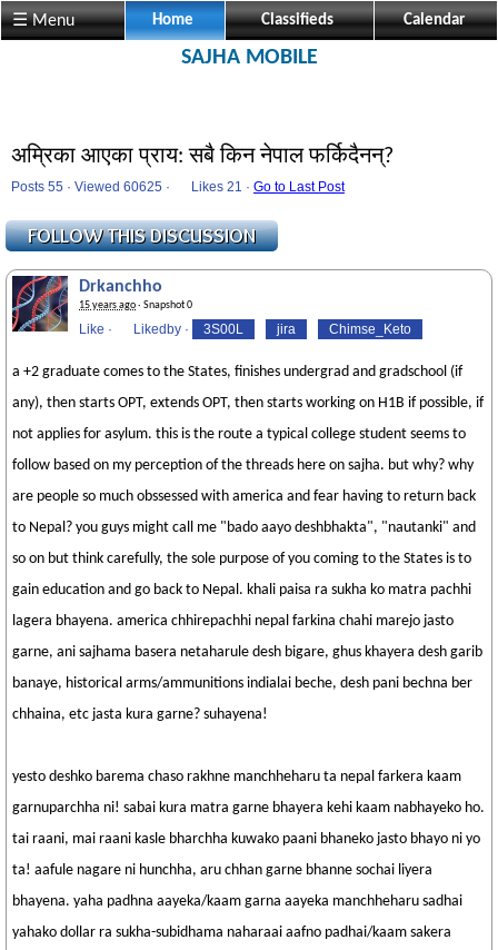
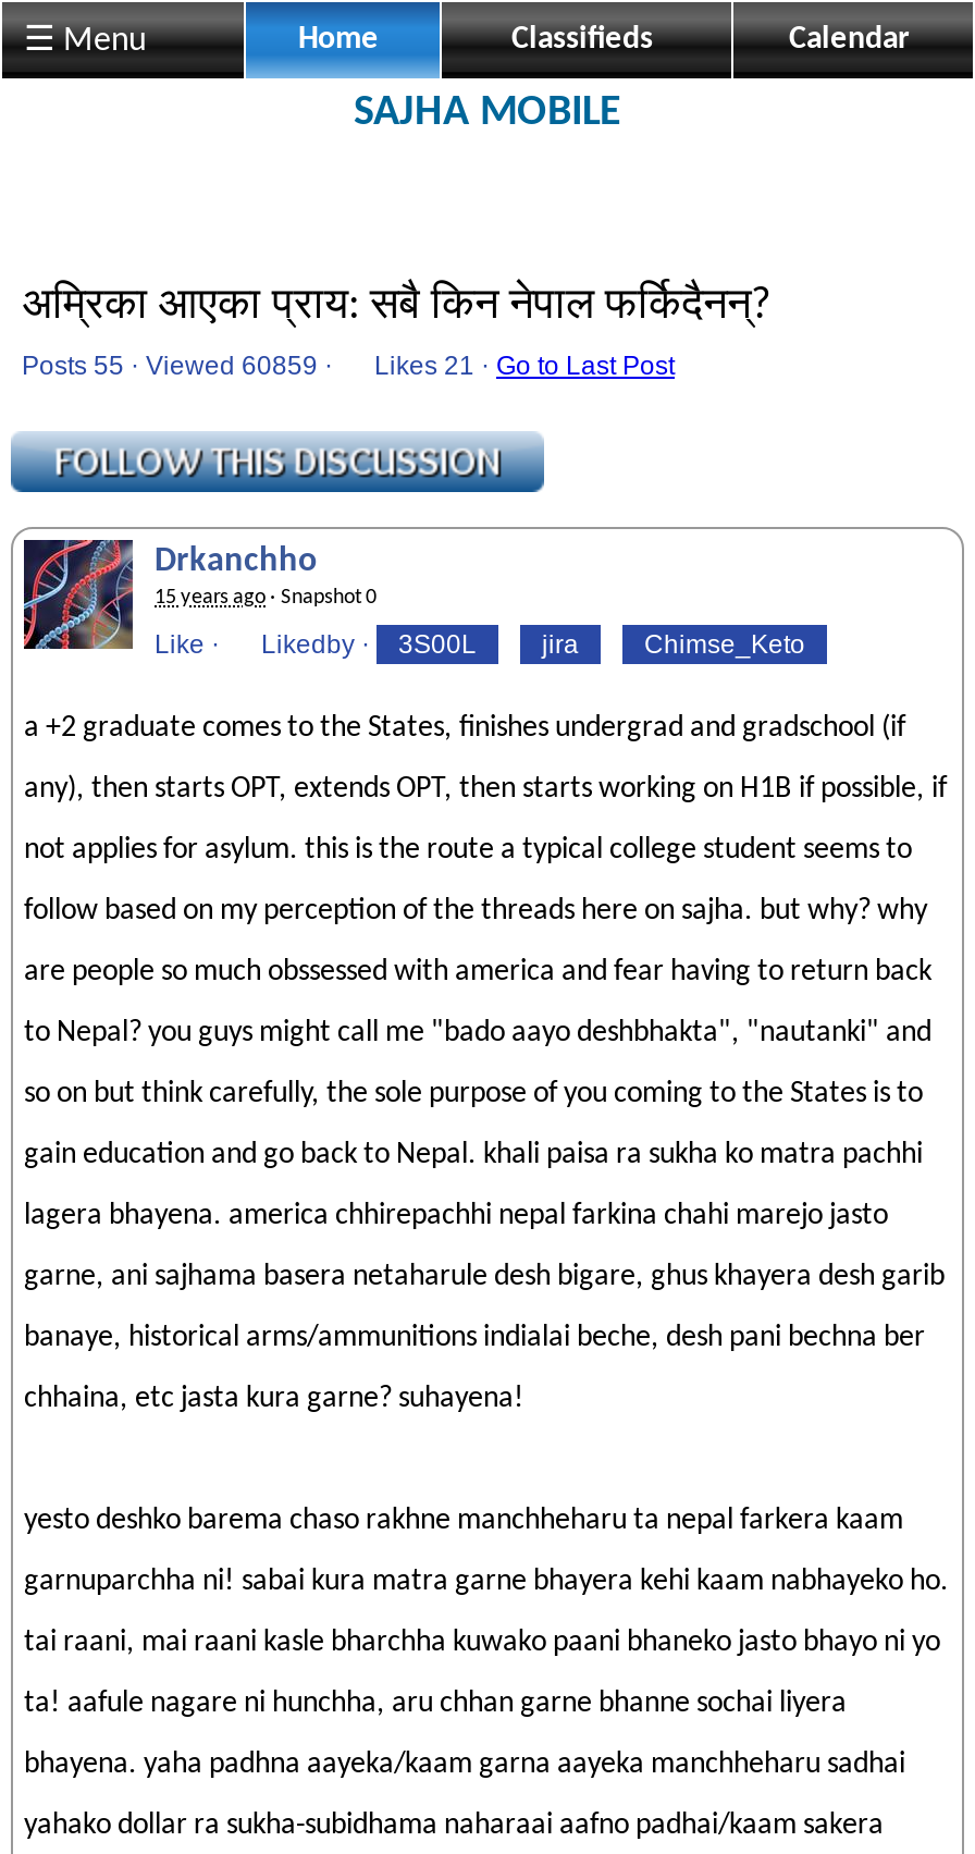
[11,179,345,195] Posts 55 · Viewed 60625 · Likes 21 · Go to Last Post -> [22,351,675,381] Posts 55 · Viewed 60859 · Likes 21 · Go to Last Post

